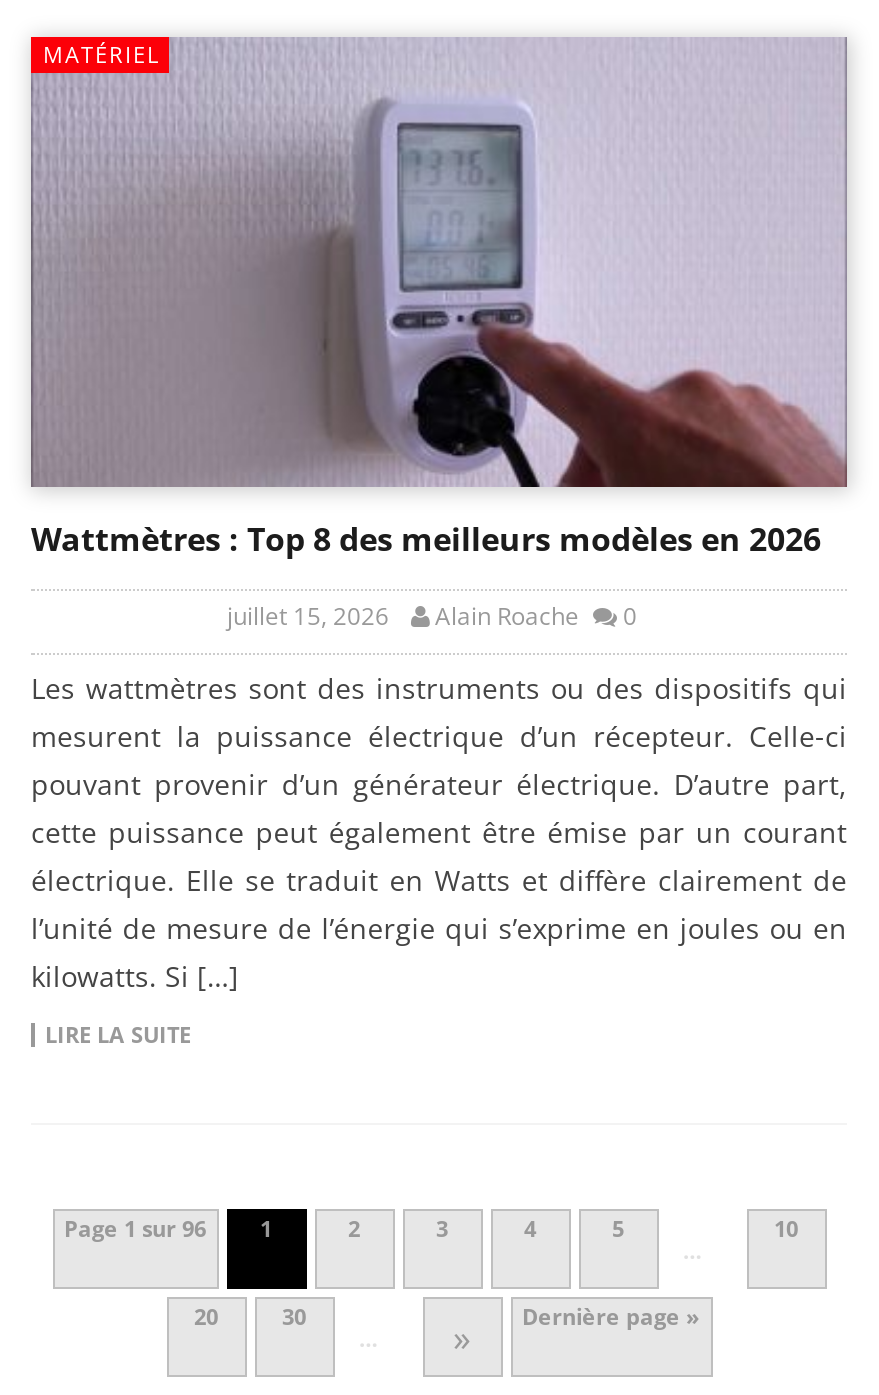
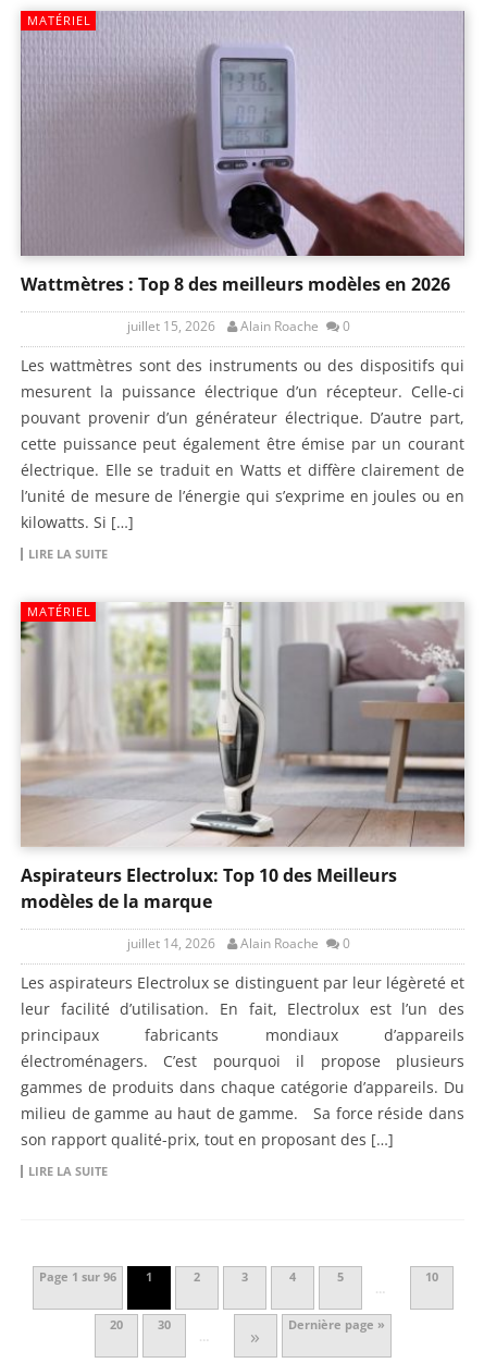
none -> [20,601,466,849] [image] | MATÉRIEL
none -> [21,864,464,1179] Aspirateurs Electrolux: Top 10 des Meilleurs | modèles de la marque | juillet 14, 2026 | Alain Roache | 0 | Les aspirateurs Electrolux se distinguent par leur légèreté et | leur facilité d’utilisation. En fait, Electrolux est l’un des | principaux fabricants mondiaux d’appareils | électroménagers. C’est pourquoi il propose plusieurs | gammes de produits dans chaque catégorie d’appareils. Du | milieu de gamme au haut de gamme. Sa force réside dans | son rapport qualité-prix, tout en proposant des […] | LIRE LA SUITE

